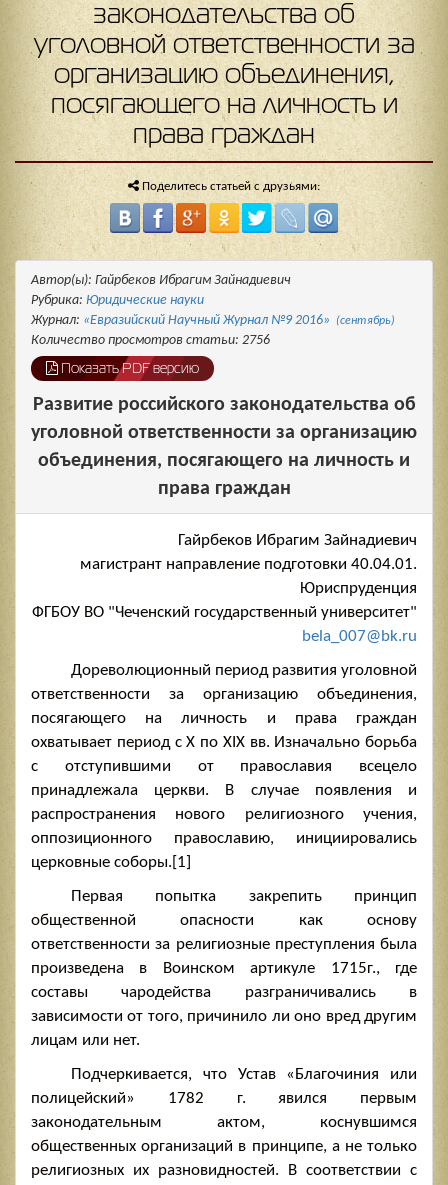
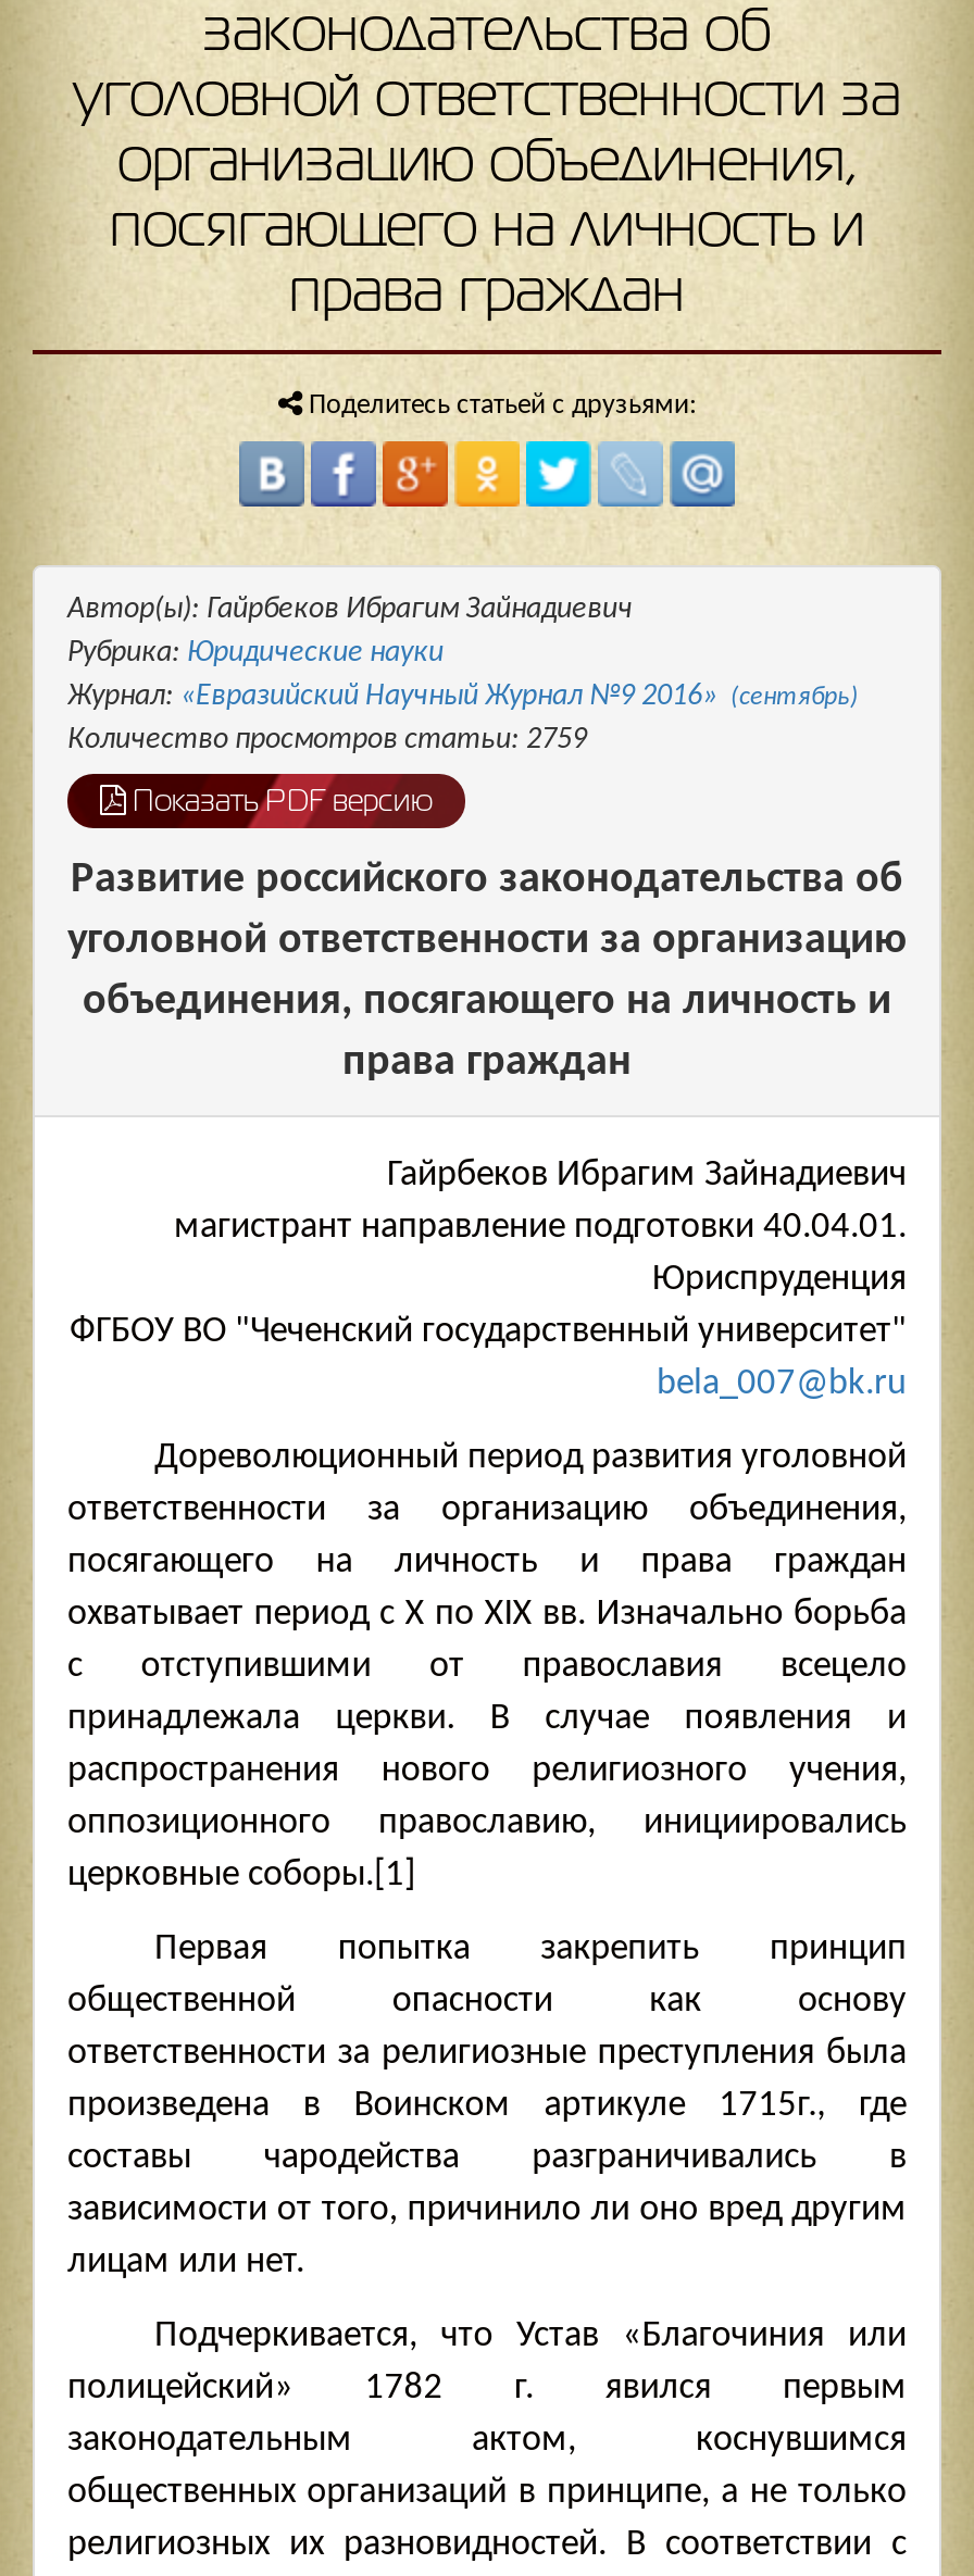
[31,333,270,348] Количество просмотров статьи: 2756 -> [67,724,587,756] Количество просмотров статьи: 2759

